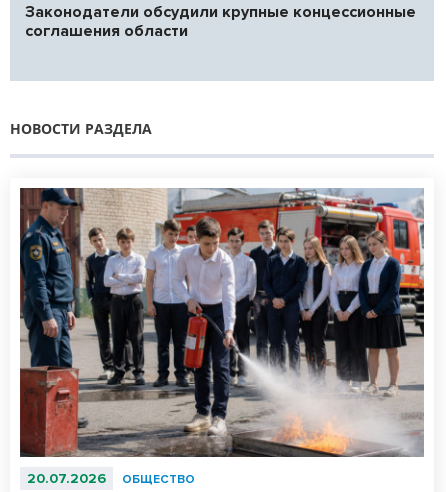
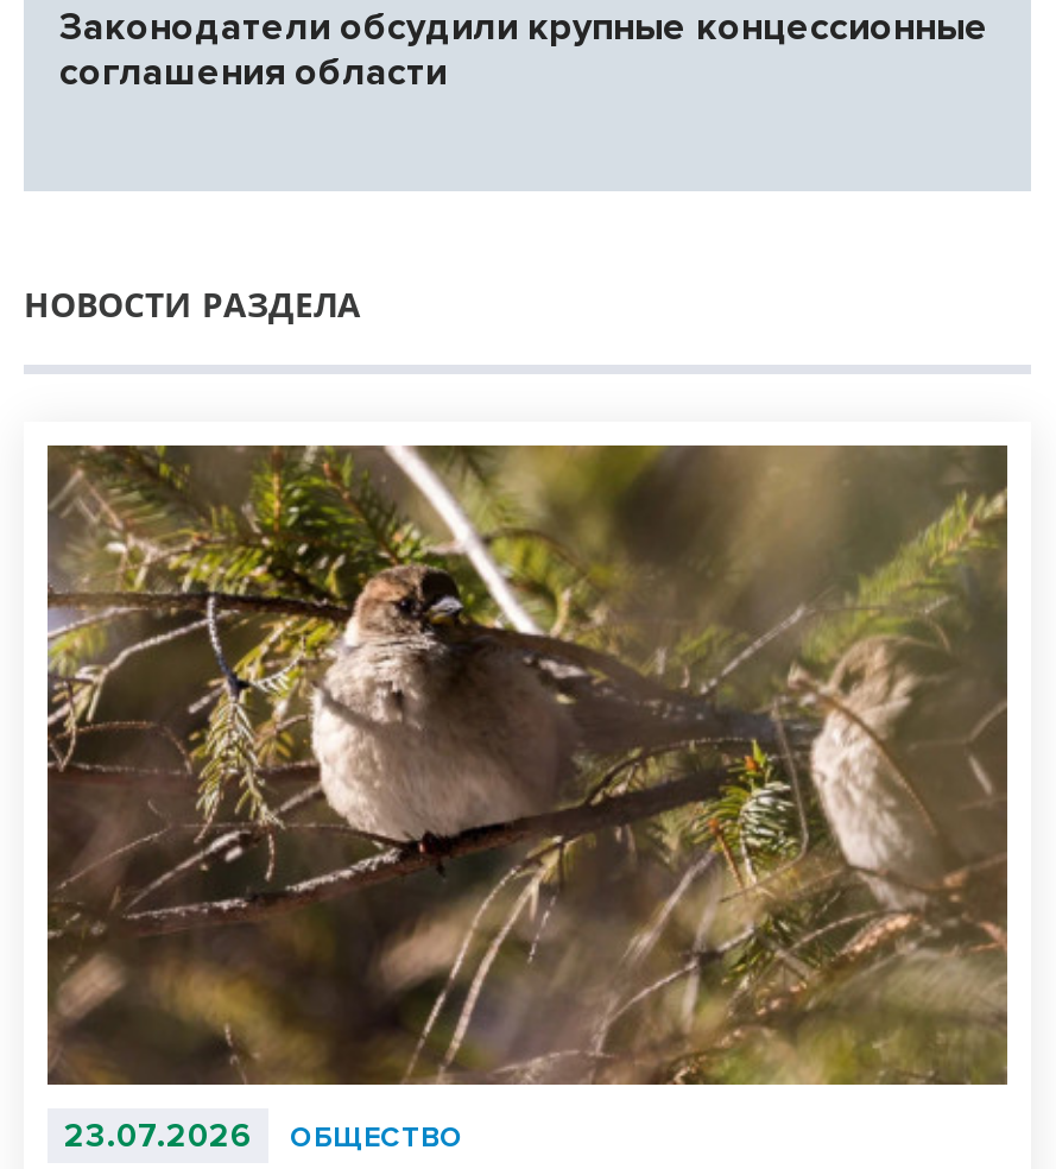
[20,187,425,487] [image] | 20.07.2026 ОБЩЕСТВО -> [45,442,1010,1157] [image] | 23.07.2026 ОБЩЕСТВО

